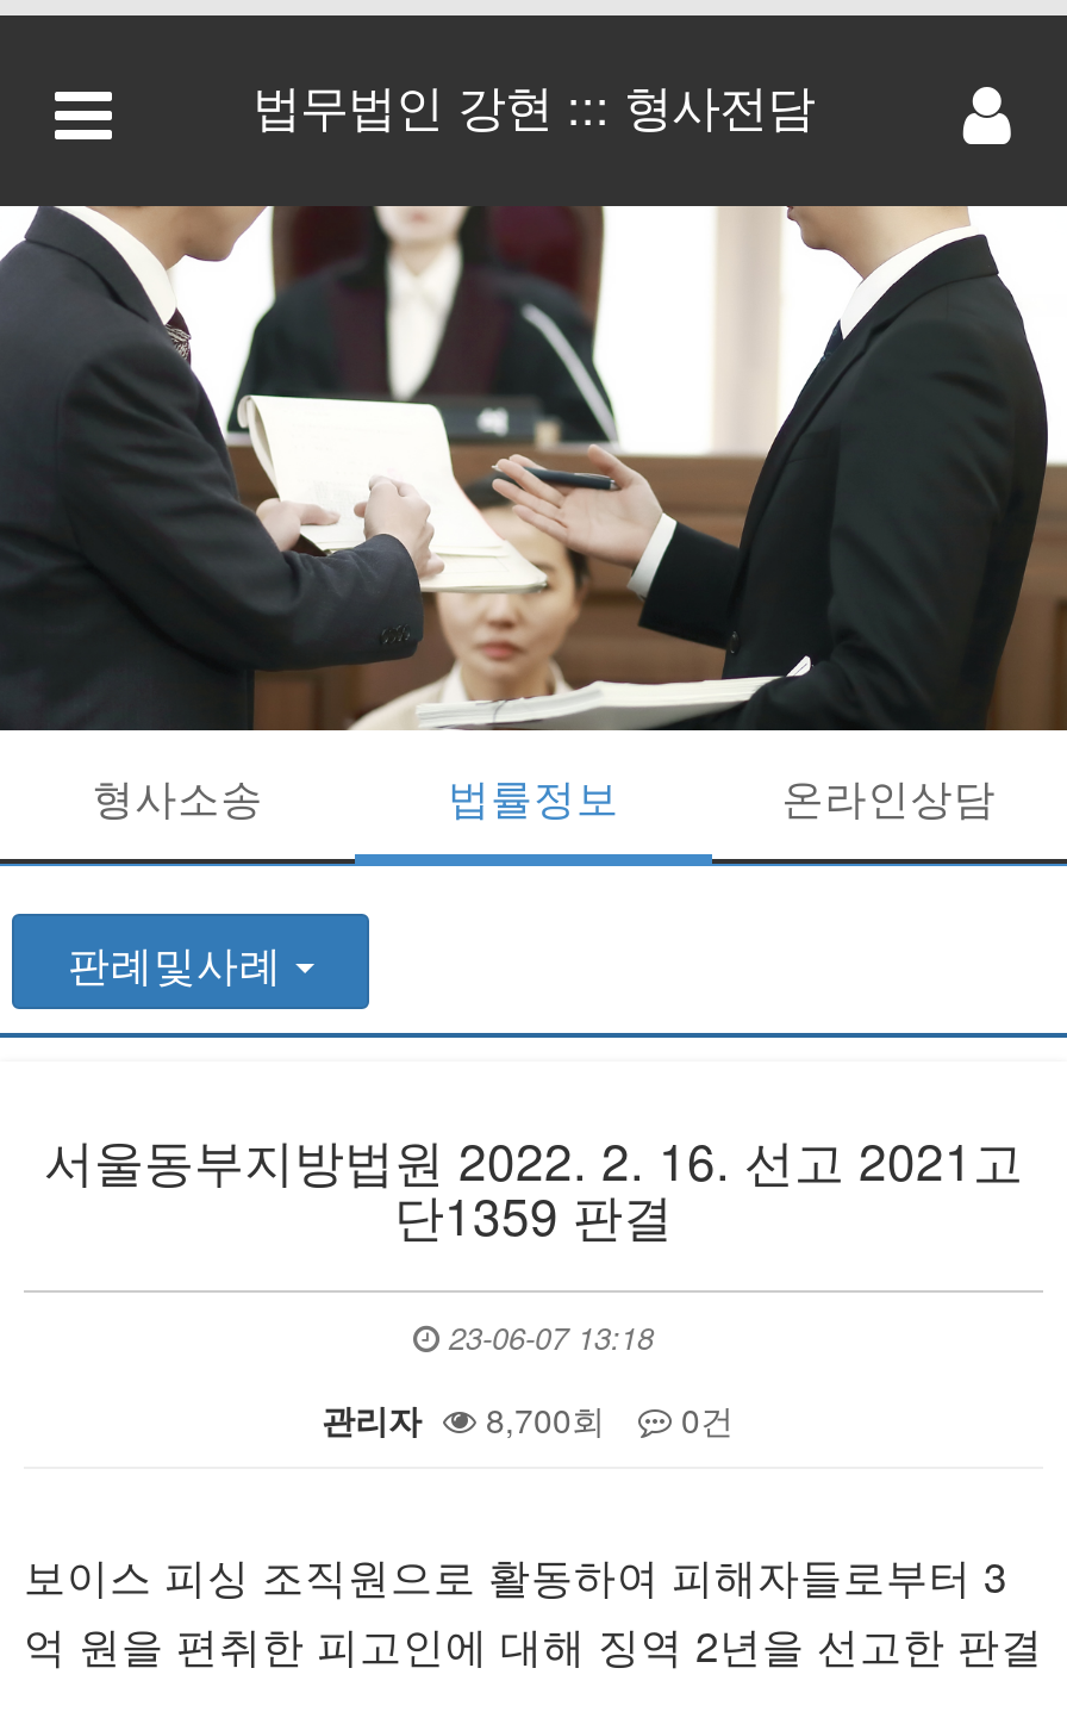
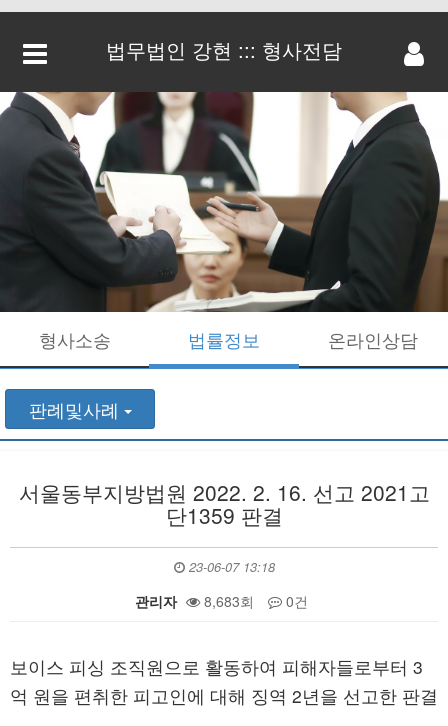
[322,1395,734,1443] 관리자 8,700회 0건 -> [135,591,308,611] 관리자 8,683회 0건

